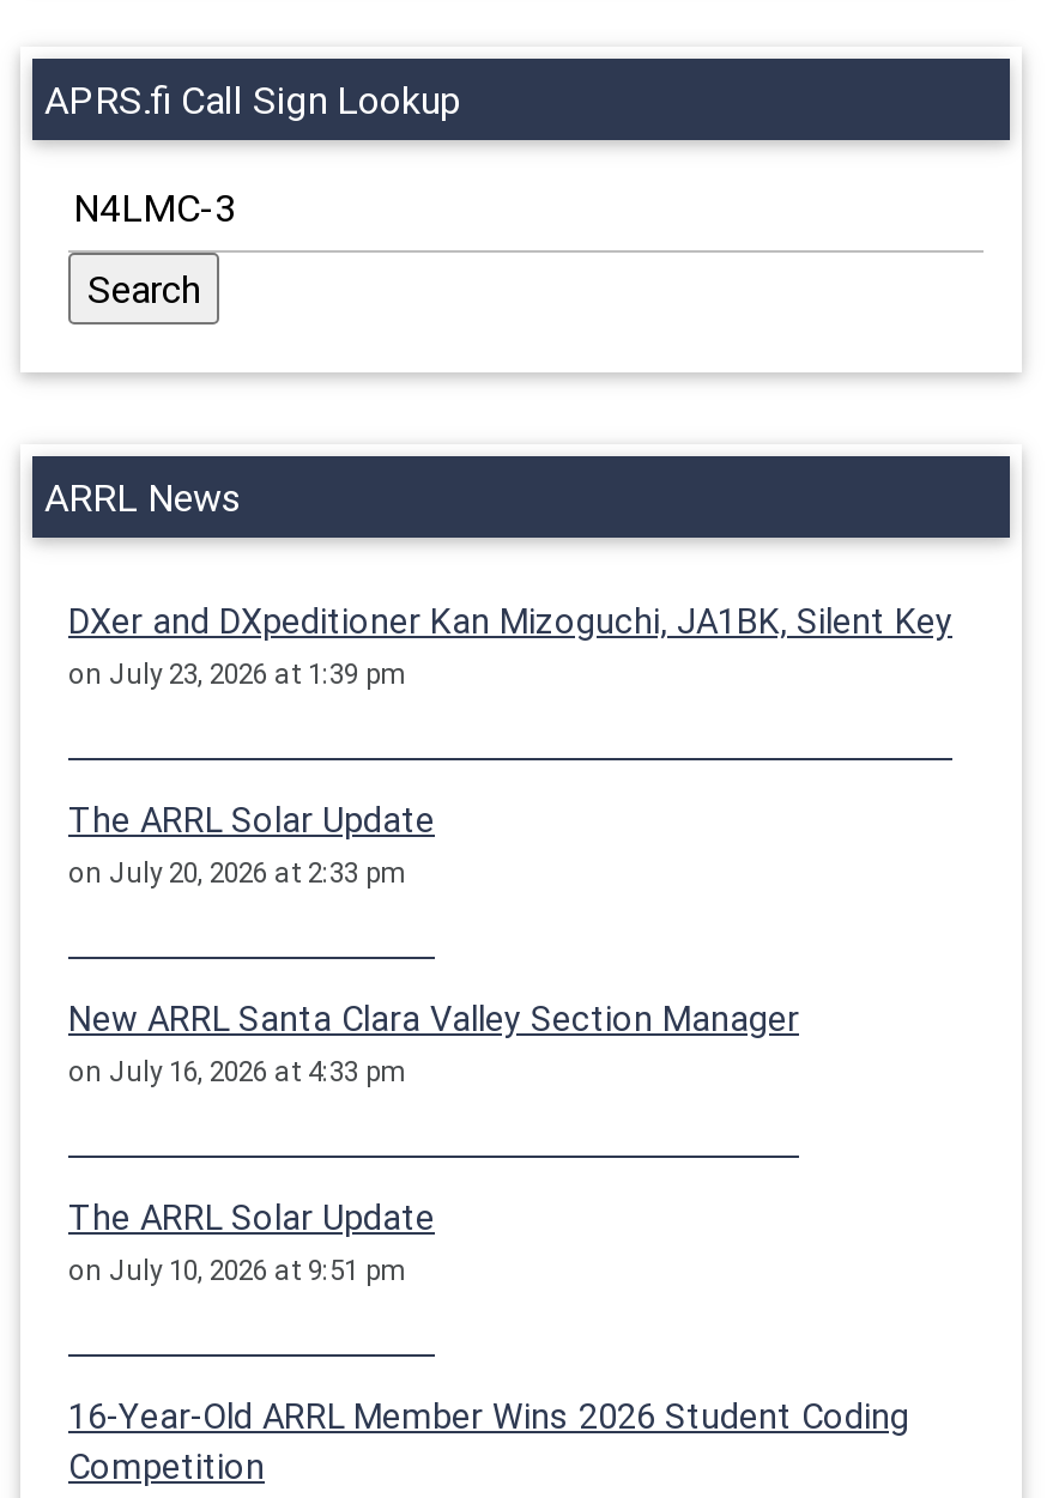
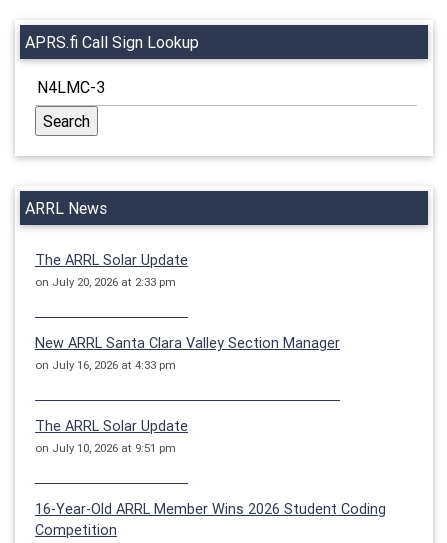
[68,600,952,691] DXer and DXpeditioner Kan Mizoguchi, JA1BK, Silent Key | on July 23, 2026 at 1:39 pm -> none

